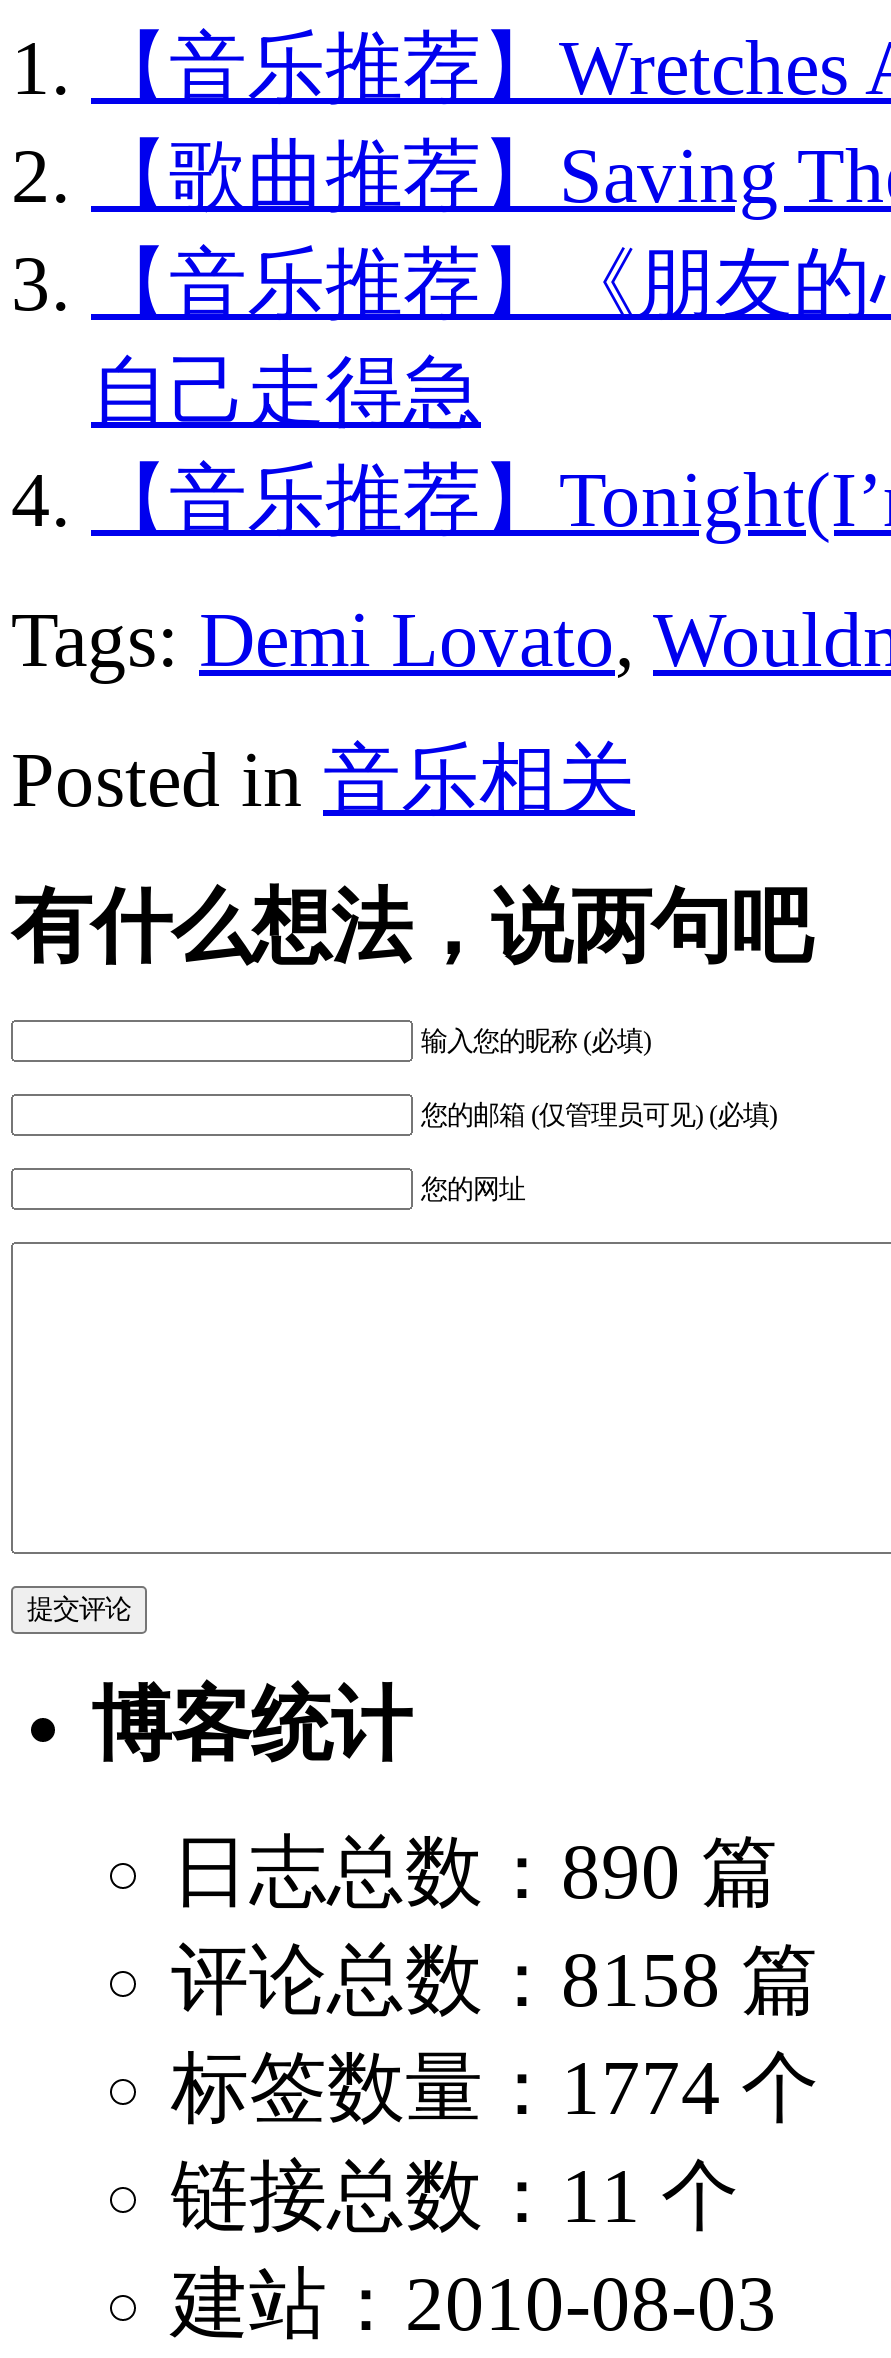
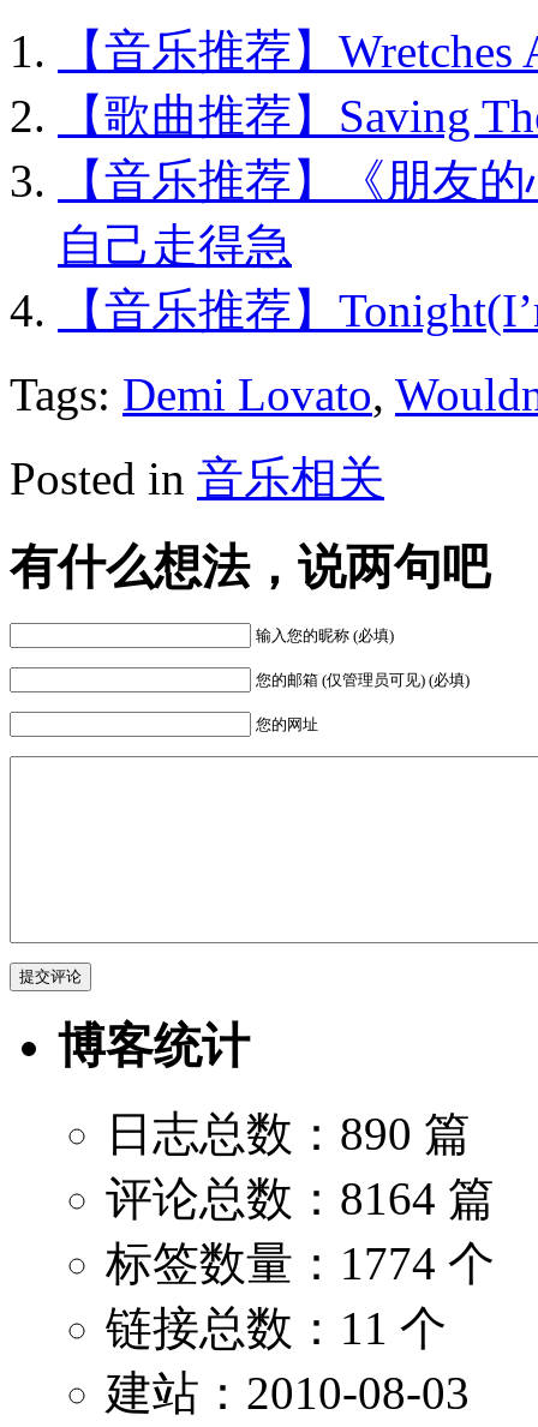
[171,1936,819,2022] 评论总数：8158 篇 -> [106,1173,495,1224] 评论总数：8164 篇

